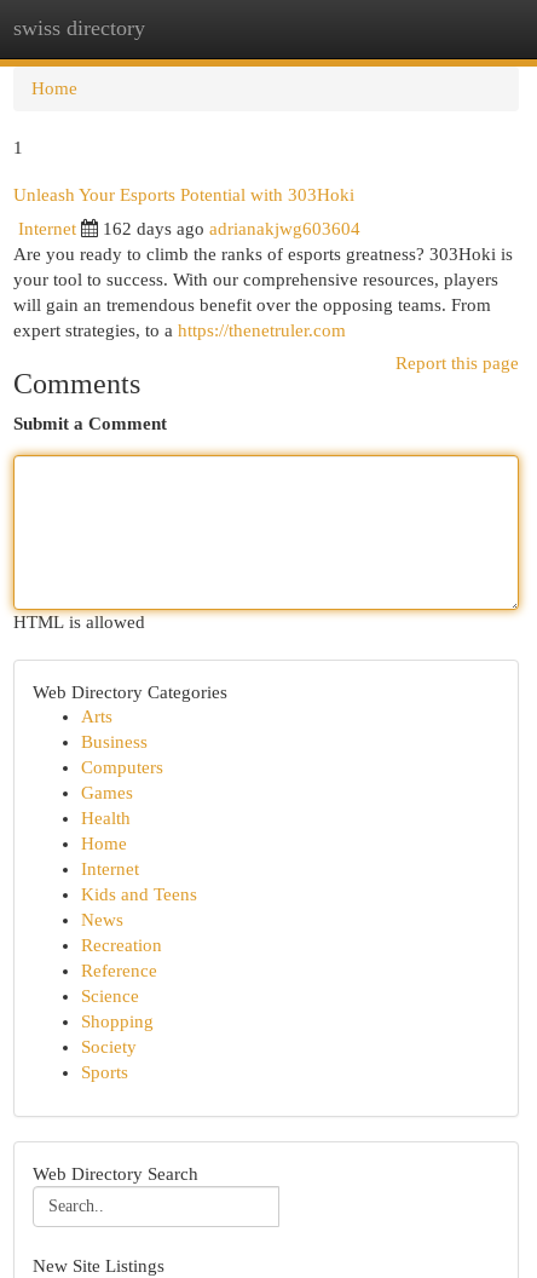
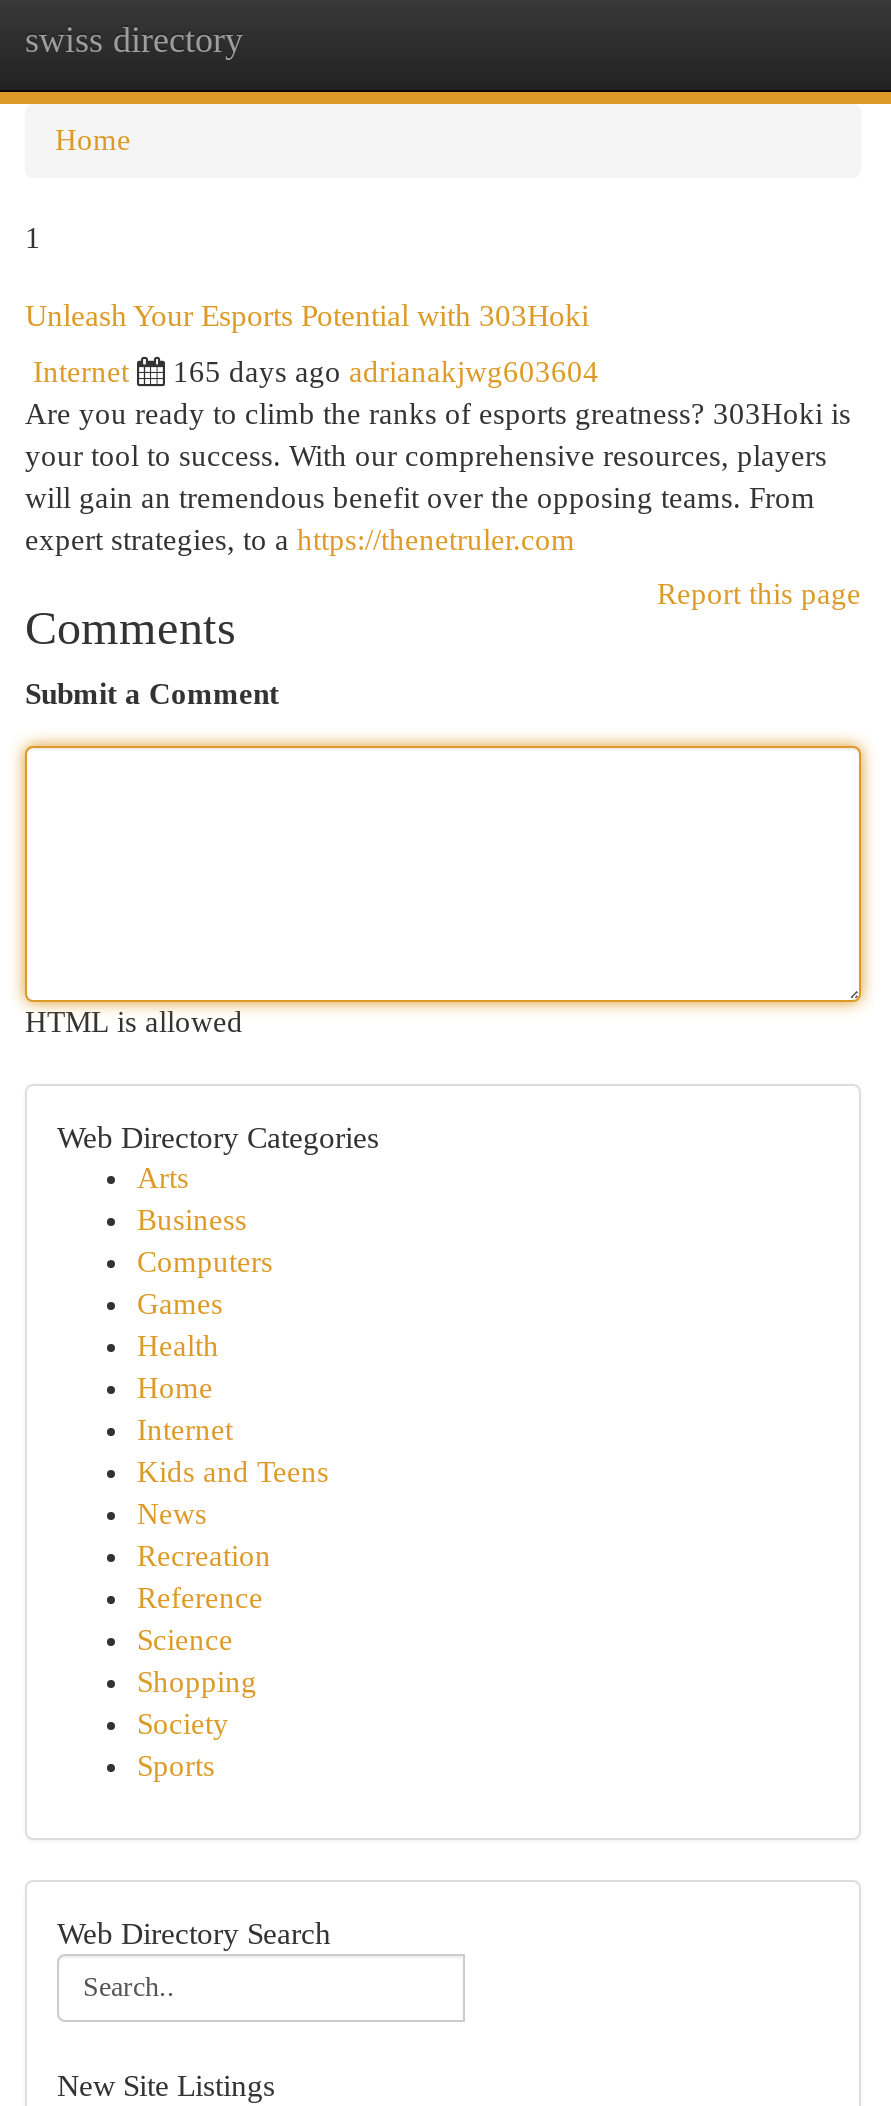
[103,219,360,238] 162 days ago adrianakjwg603604 -> [173,356,599,388] 165 days ago adrianakjwg603604

